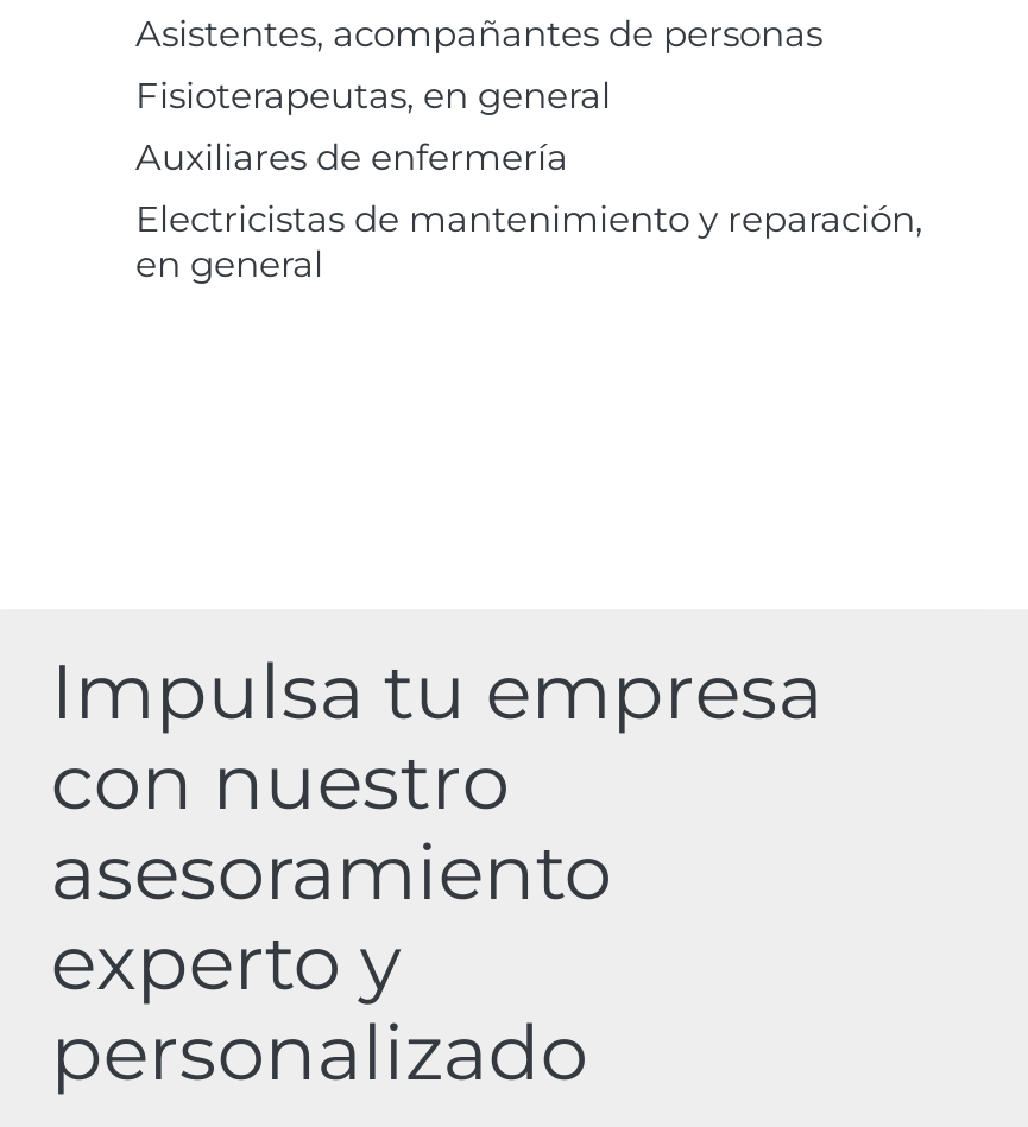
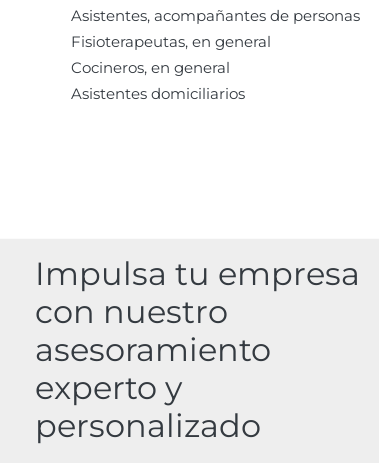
[135,135,922,287] Auxiliares de enfermería | Electricistas de mantenimiento y reparación, | en general -> [71,58,245,103] Cocineros, en general | Asistentes domiciliarios

